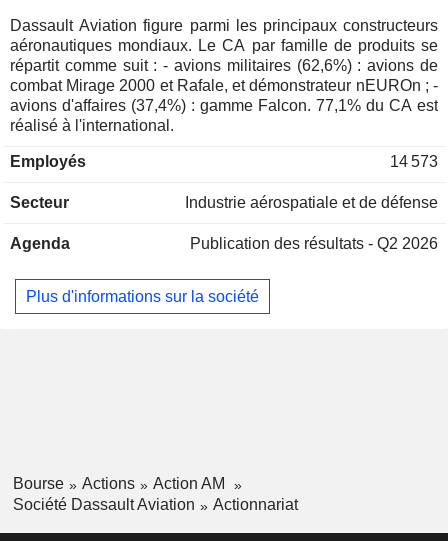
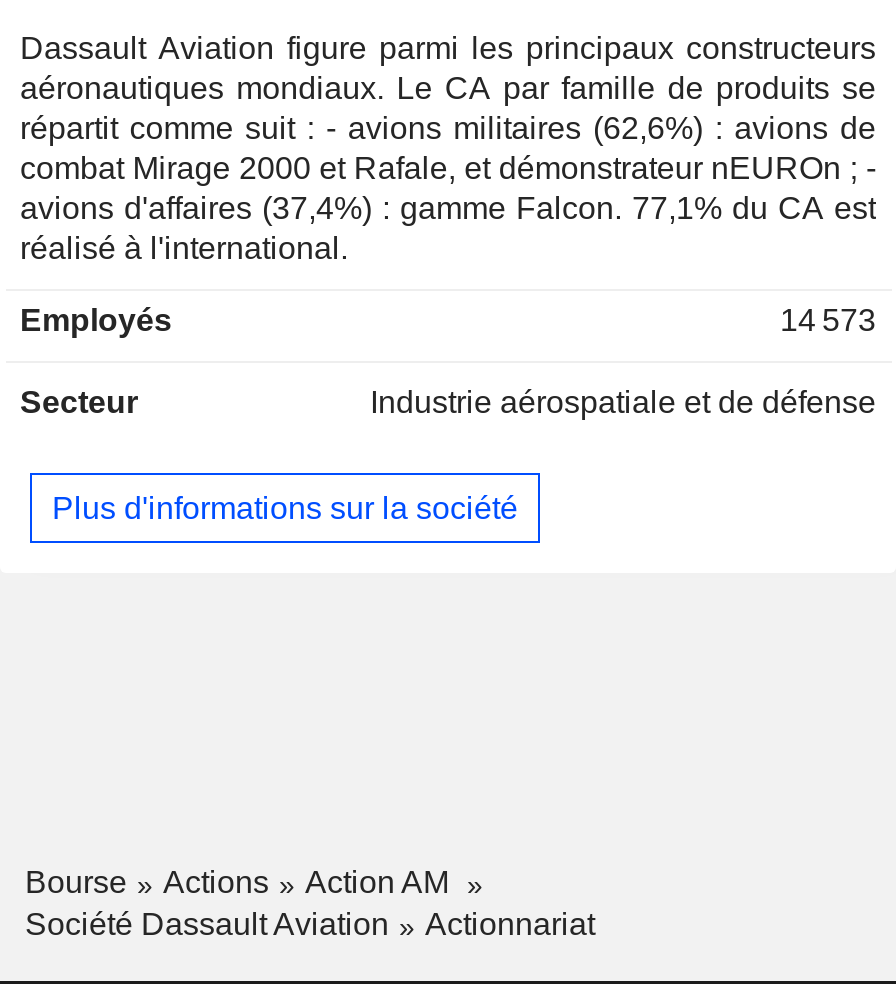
[10,235,438,252] Agenda | Publication des résultats - Q2 2026 -> none

